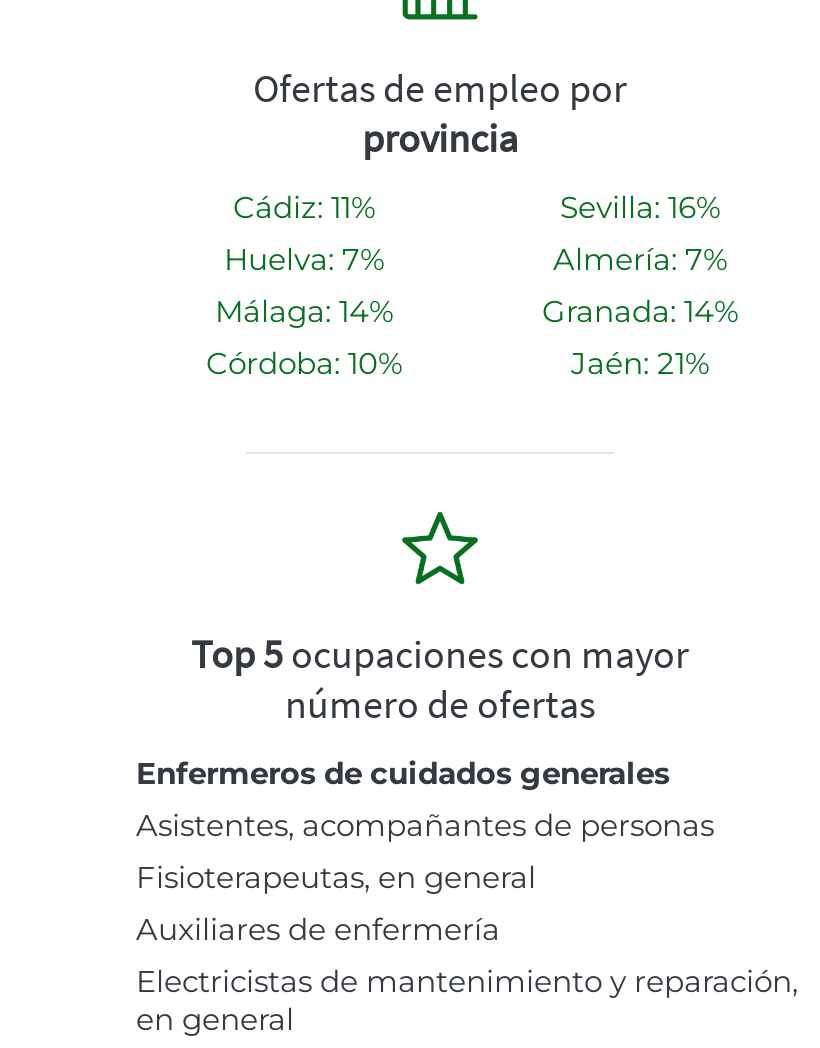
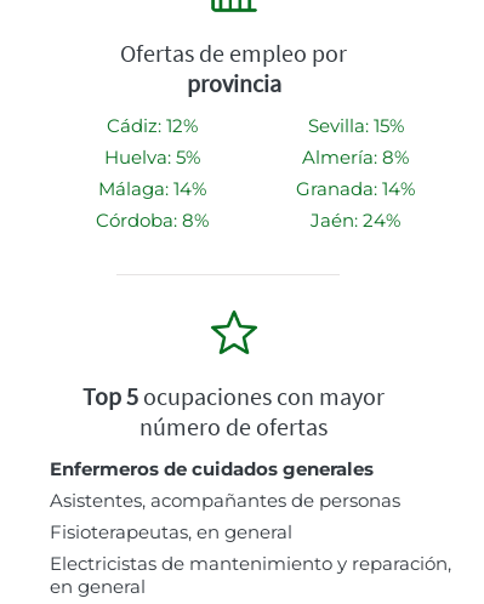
[233,188,375,226] Cádiz: 11% -> [106,114,197,137] Cádiz: 12%
[560,188,720,226] Sevilla: 16% -> [308,114,403,137] Sevilla: 15%
[224,240,384,278] Huelva: 7% -> [104,146,200,169] Huelva: 5%
[553,240,727,278] Almería: 7% -> [302,146,409,169] Almería: 8%
[206,344,402,382] Córdoba: 10% -> [95,209,208,232] Córdoba: 8%
[571,344,709,382] Jaén: 21% -> [311,209,400,232] Jaén: 24%
[136,910,500,948] Auxiliares de enfermería -> none

